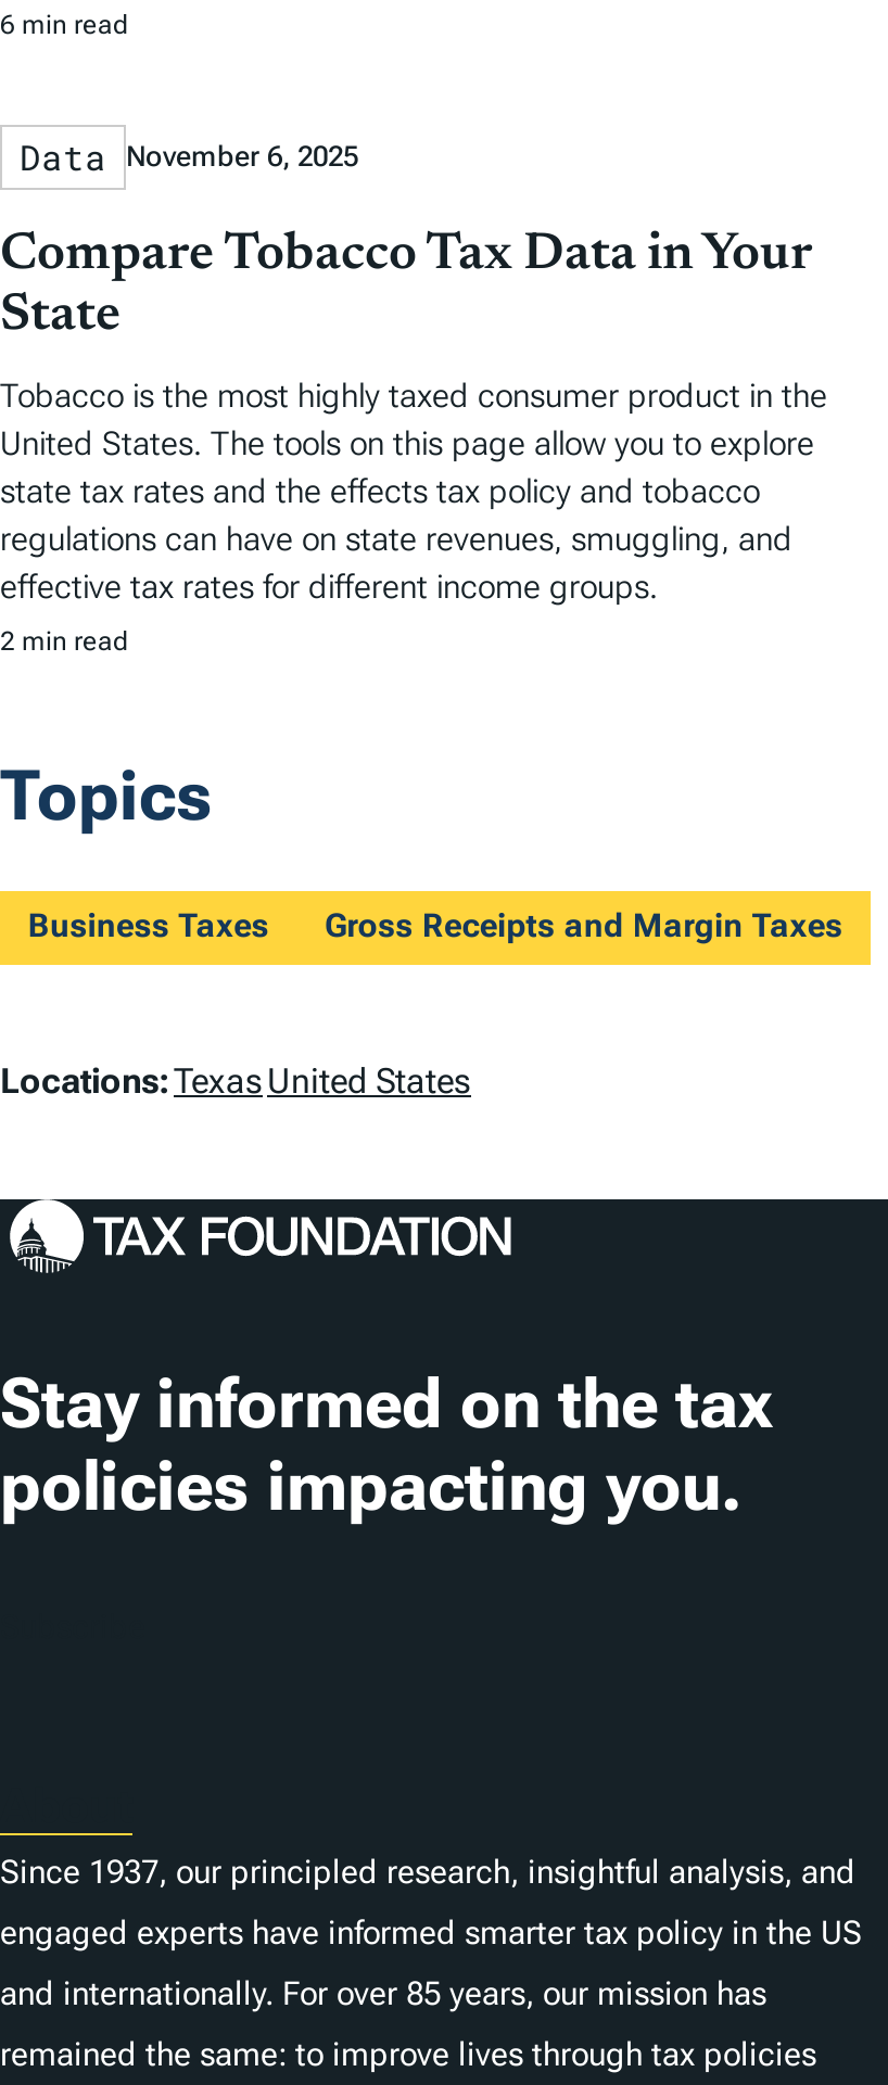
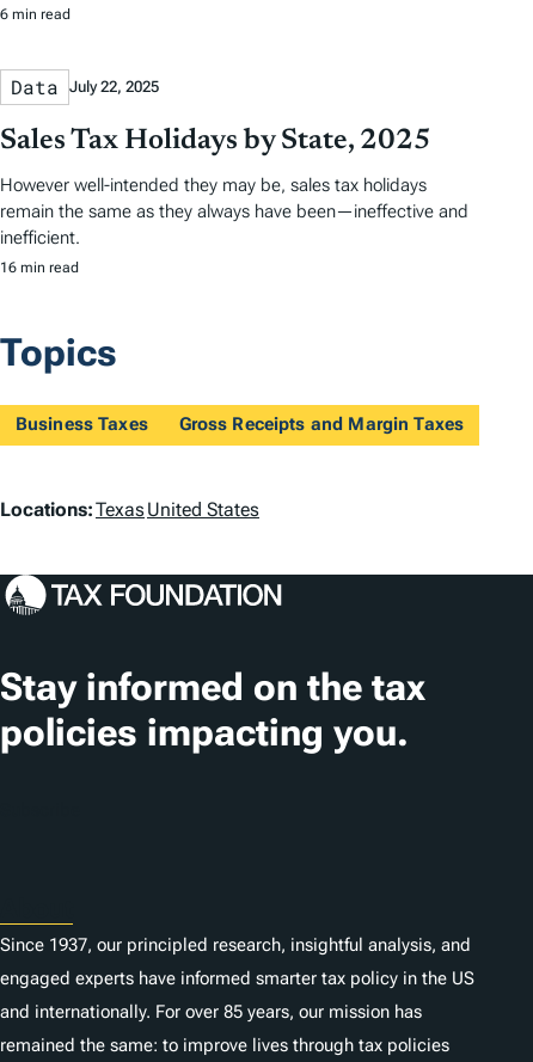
[20,134,358,180] Data November 6, 2025 -> [11,74,159,100] Data July 22, 2025
[0,228,810,341] Compare Tobacco Tax Data in Your | State -> [0,126,431,155] Sales Tax Holidays by State, 2025
[0,376,827,606] Tobacco is the most highly taxed consumer product in the | United States. The tools on this page allow you to explore | state tax rates and the effects tax policy and tobacco | regulations can have on state revenues, smuggling, and | effective tax rates for different income groups. -> [0,174,468,248] However well-intended they may be, sales tax holidays | remain the same as they always have been—ineffective and | inefficient.
[0,625,128,656] 2 min read -> [0,259,79,275] 16 min read

